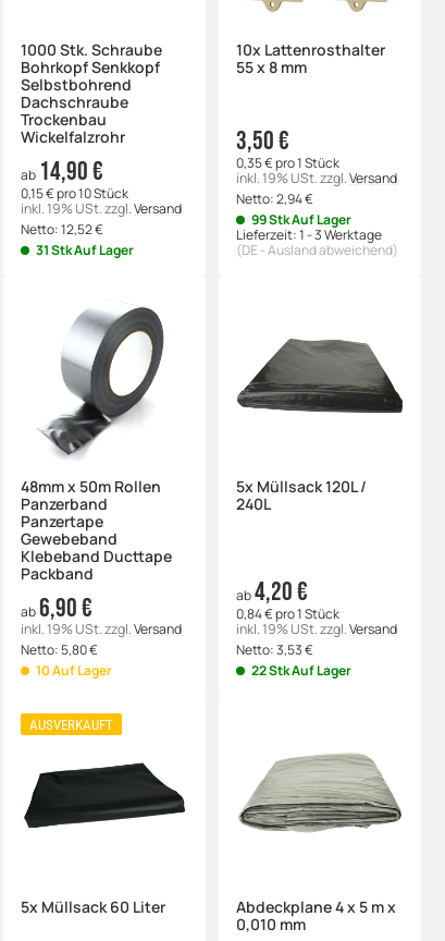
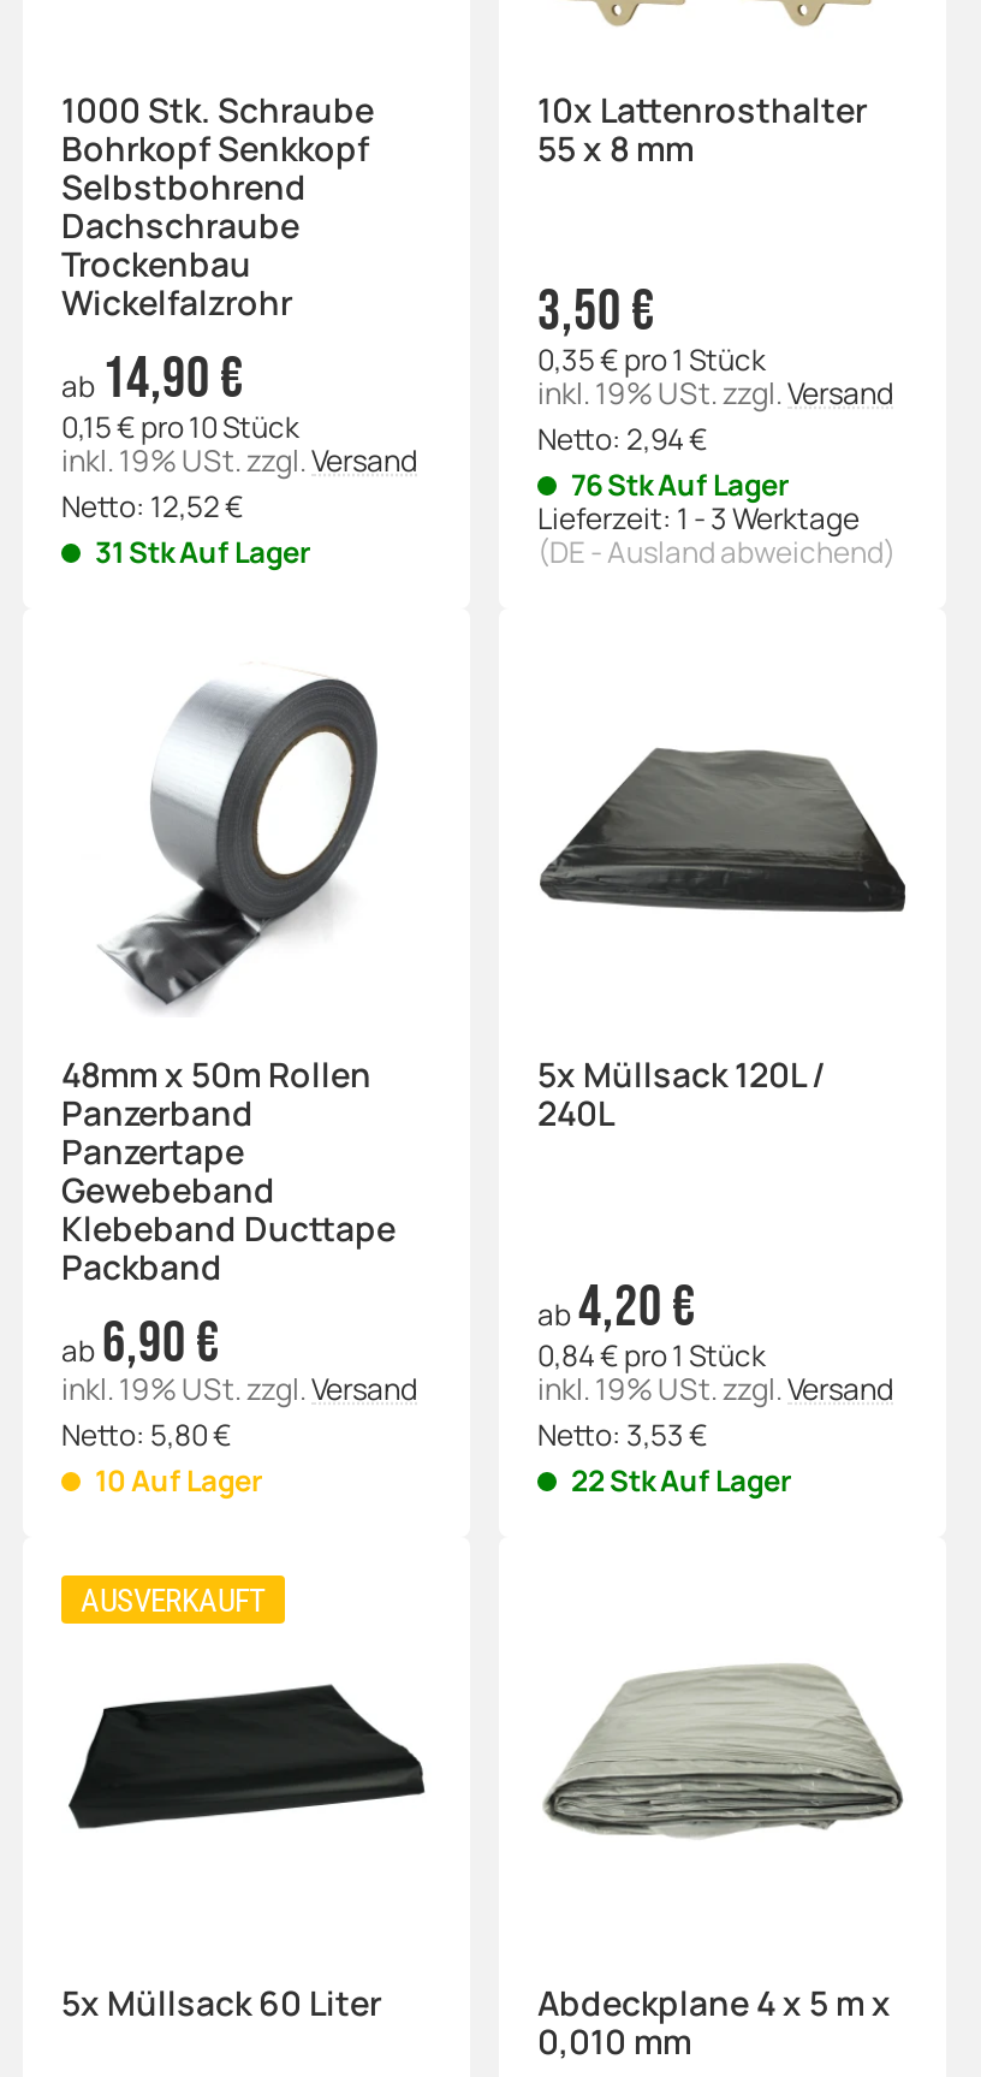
[251,211,351,229] 99 Stk Auf Lager -> [571,465,790,506] 76 Stk Auf Lager

